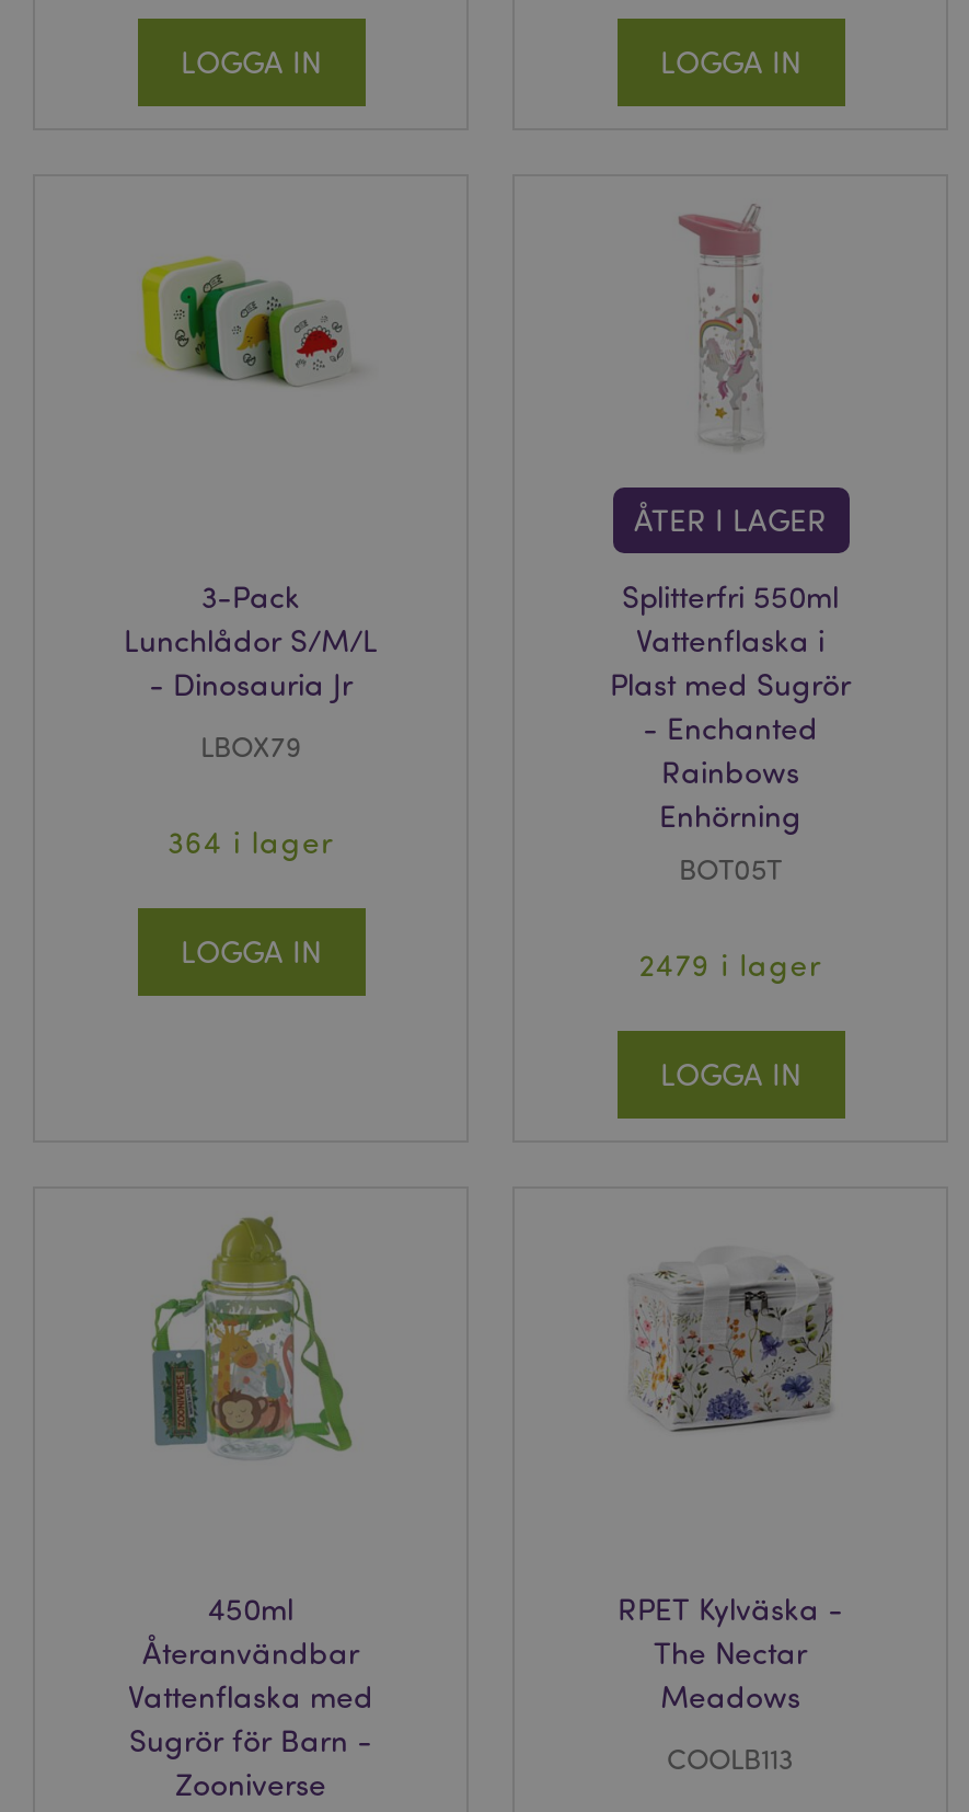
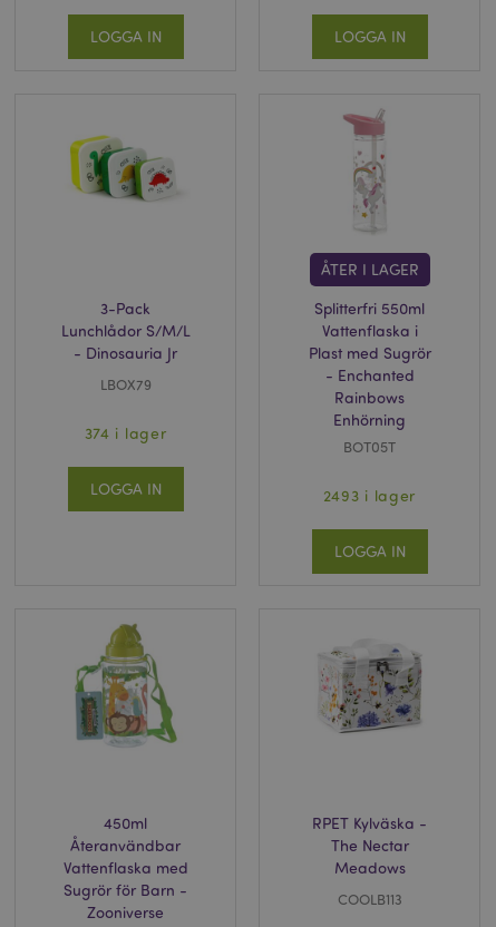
[168,823,334,860] 364 i lager -> [84,423,166,442] 374 i lager
[639,945,822,983] 2479 i lager -> [323,486,416,505] 2493 i lager

